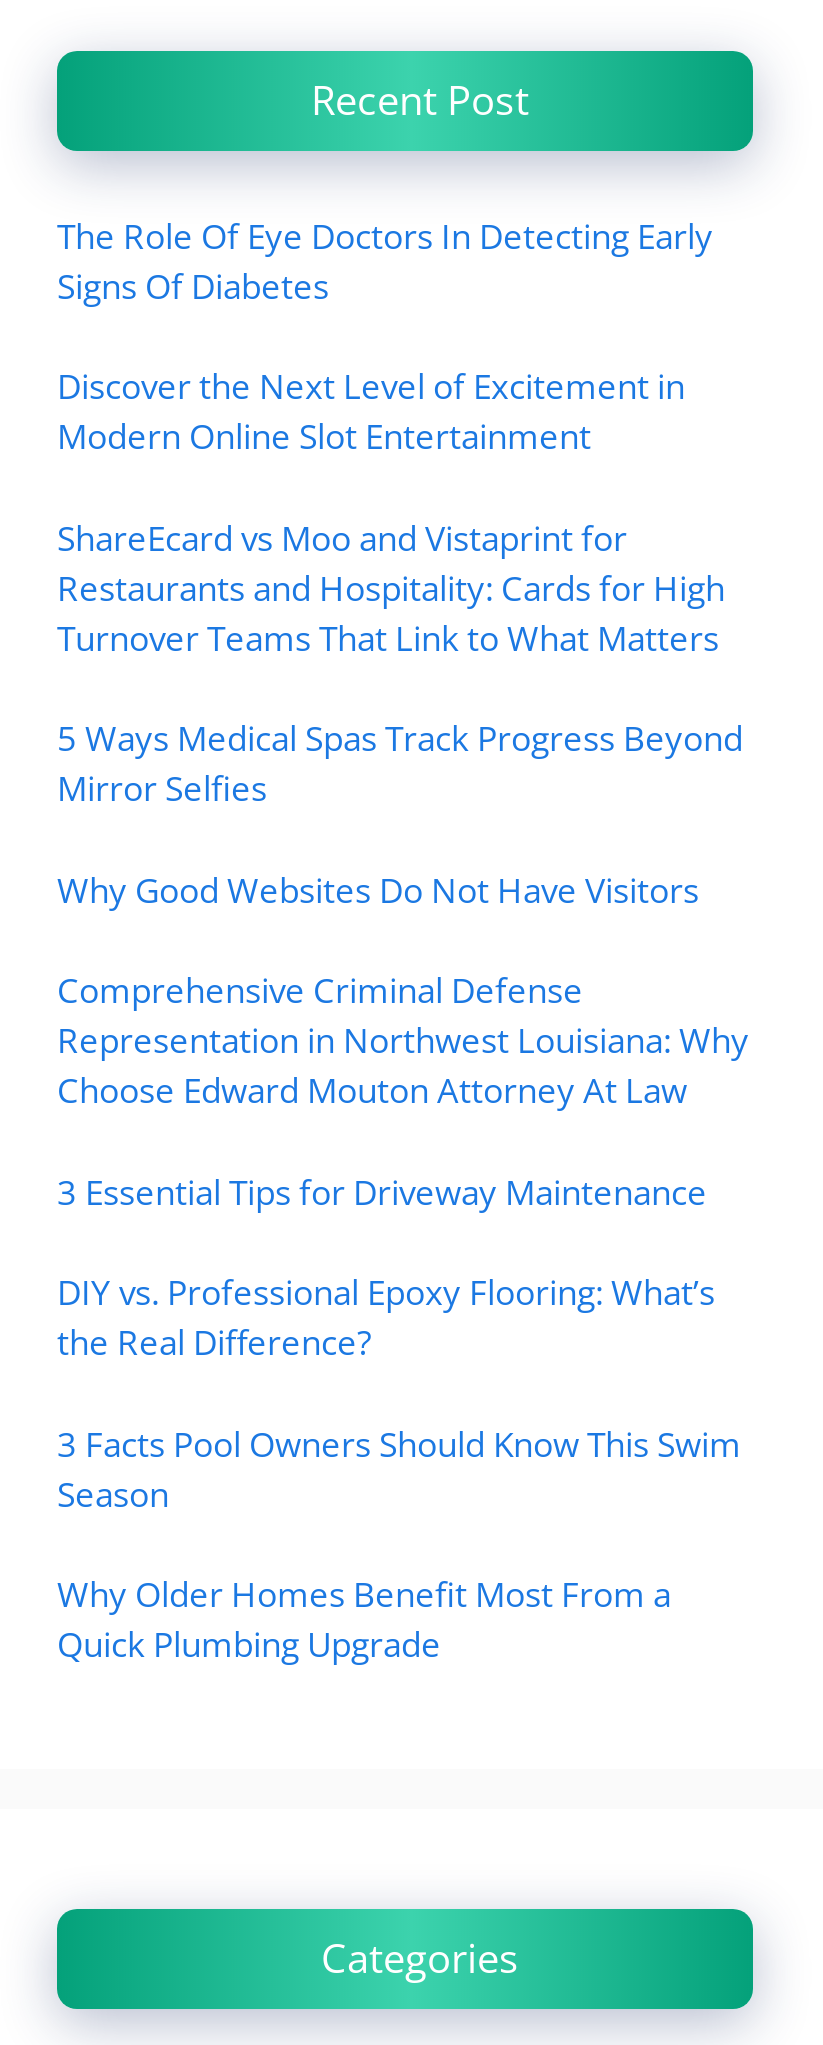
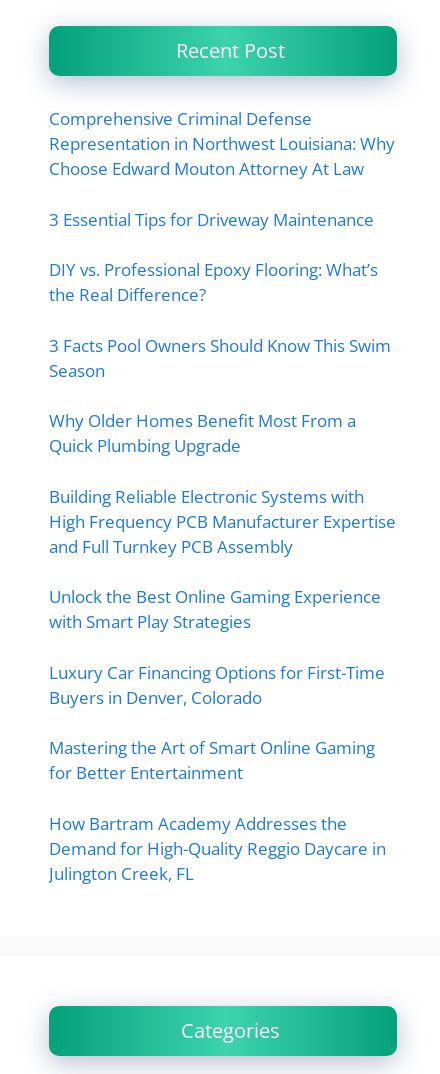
[57,212,743,912] The Role Of Eye Doctors In Detecting Early | Signs Of Diabetes | Discover the Next Level of Excitement in | Modern Online Slot Entertainment | ShareEcard vs Moo and Vistaprint for | Restaurants and Hospitality: Cards for High | Turnover Teams That Link to What Matters | 5 Ways Medical Spas Track Progress Beyond | Mirror Selfies | Why Good Websites Do Not Have Visitors -> none
moved [57,967,749,1667] -> [49,107,395,457]: Comprehensive Criminal Defense | Representation in Northwest Louisiana: Why | Choose Edward Mouton Attorney At Law | ... | Why Older Homes Benefit Most From a | Quick Plumbing Upgrade
none -> [49,485,396,885] Building Reliable Electronic Systems with | High Frequency PCB Manufacturer Expertise | and Full Turnkey PCB Assembly | Unlock the Best Online Gaming Experience | with Smart Play Strategies | Luxury Car Financing Options for First-Time | Buyers in Denver, Colorado | Mastering the Art of Smart Online Gaming | for Better Entertainment | How Bartram Academy Addresses the | Demand for High-Quality Reggio Daycare in | Julington Creek, FL

